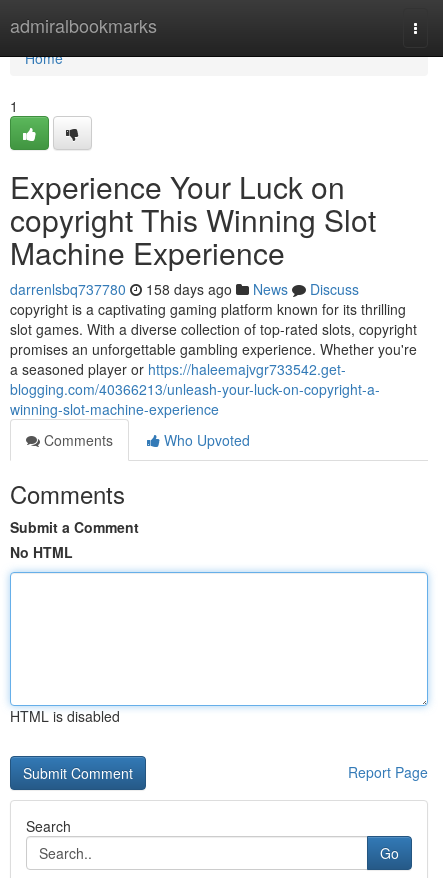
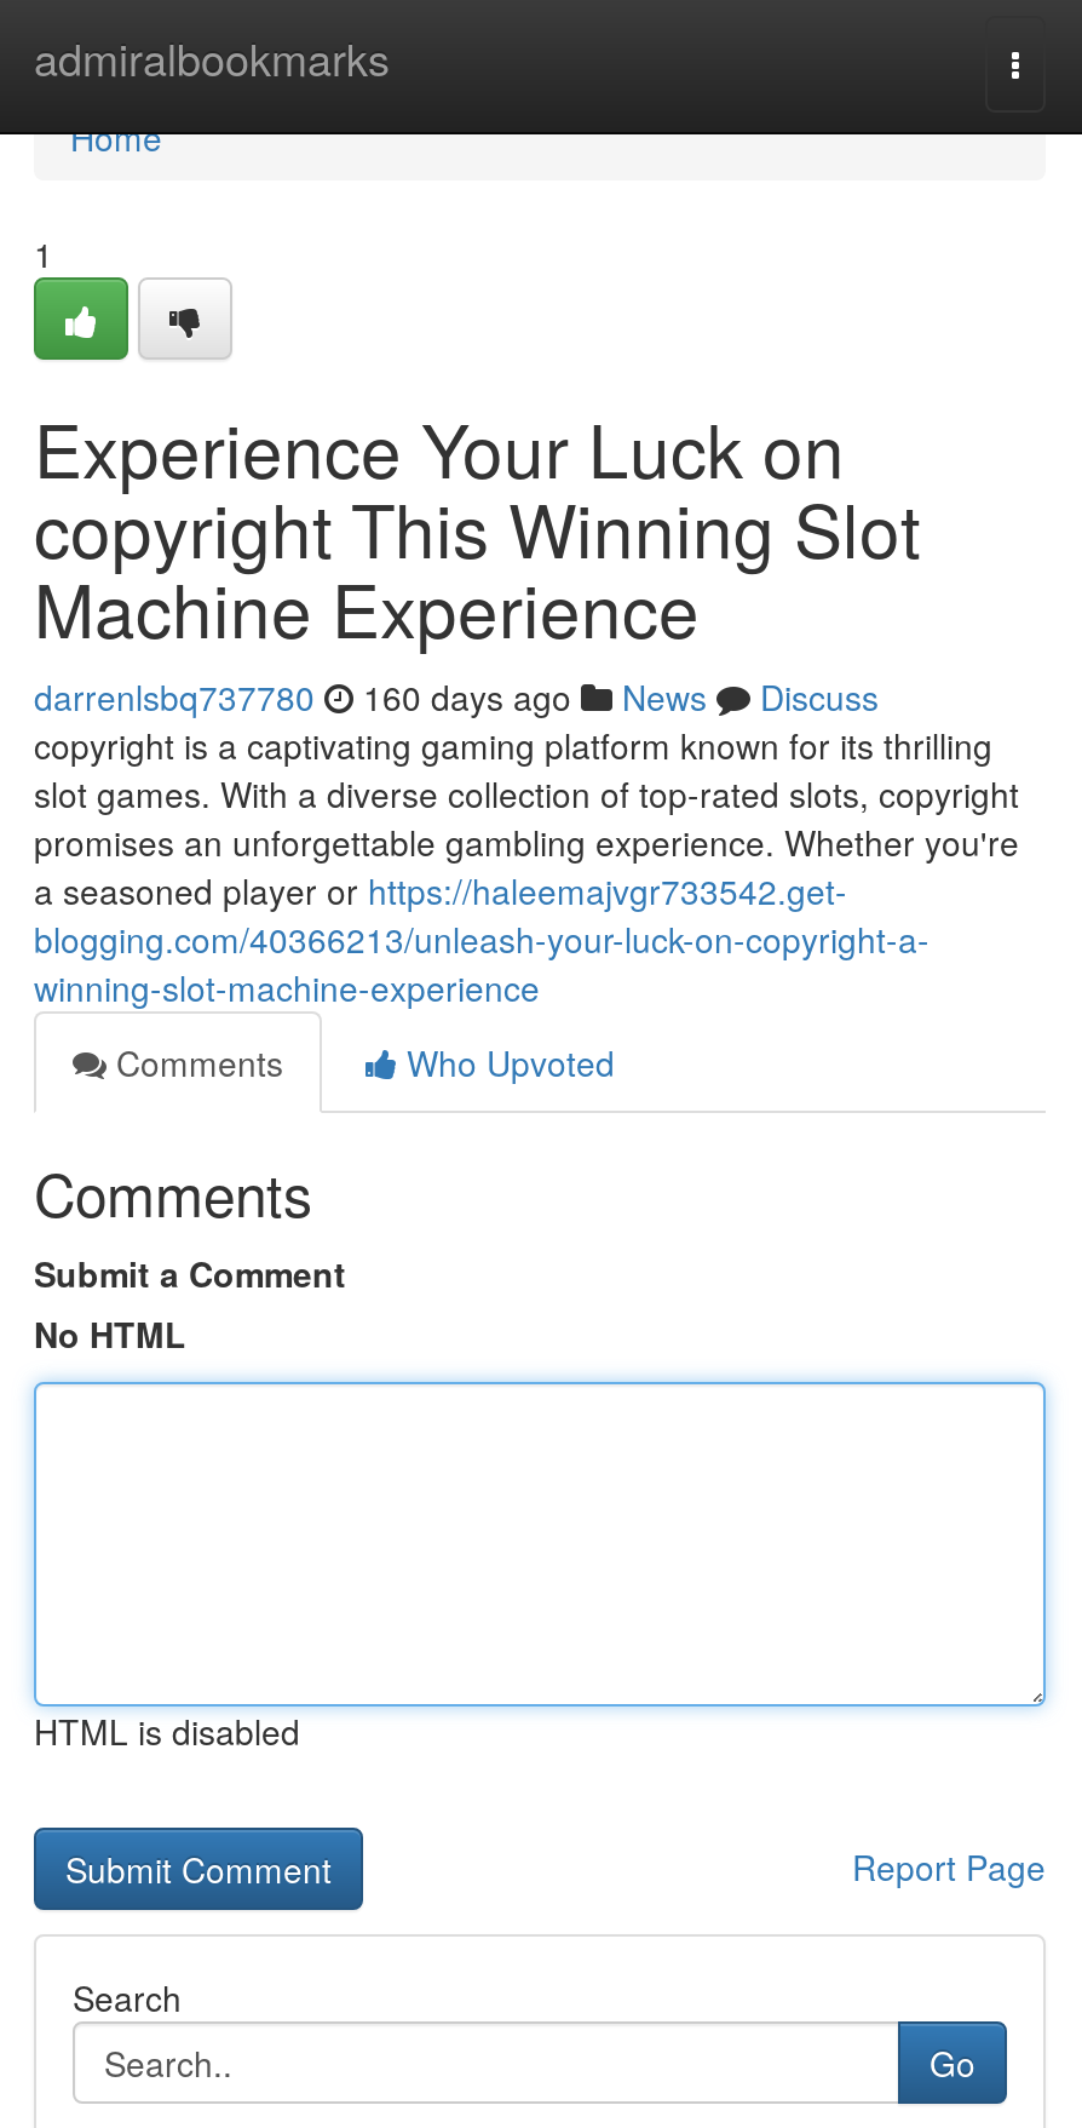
[10,279,359,299] darrenlsbq737780 158 days ago News Discuss -> [34,672,879,721] darrenlsbq737780 160 days ago News Discuss

